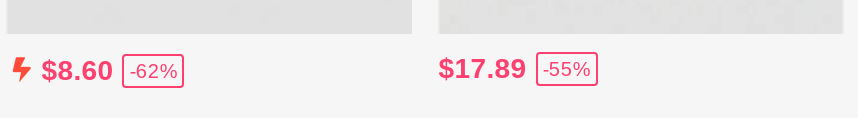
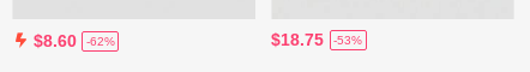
[438,52,526,84] $17.89 -> [271,30,324,49] $18.75
[543,59,591,81] -55% -> [334,34,363,47] -53%

